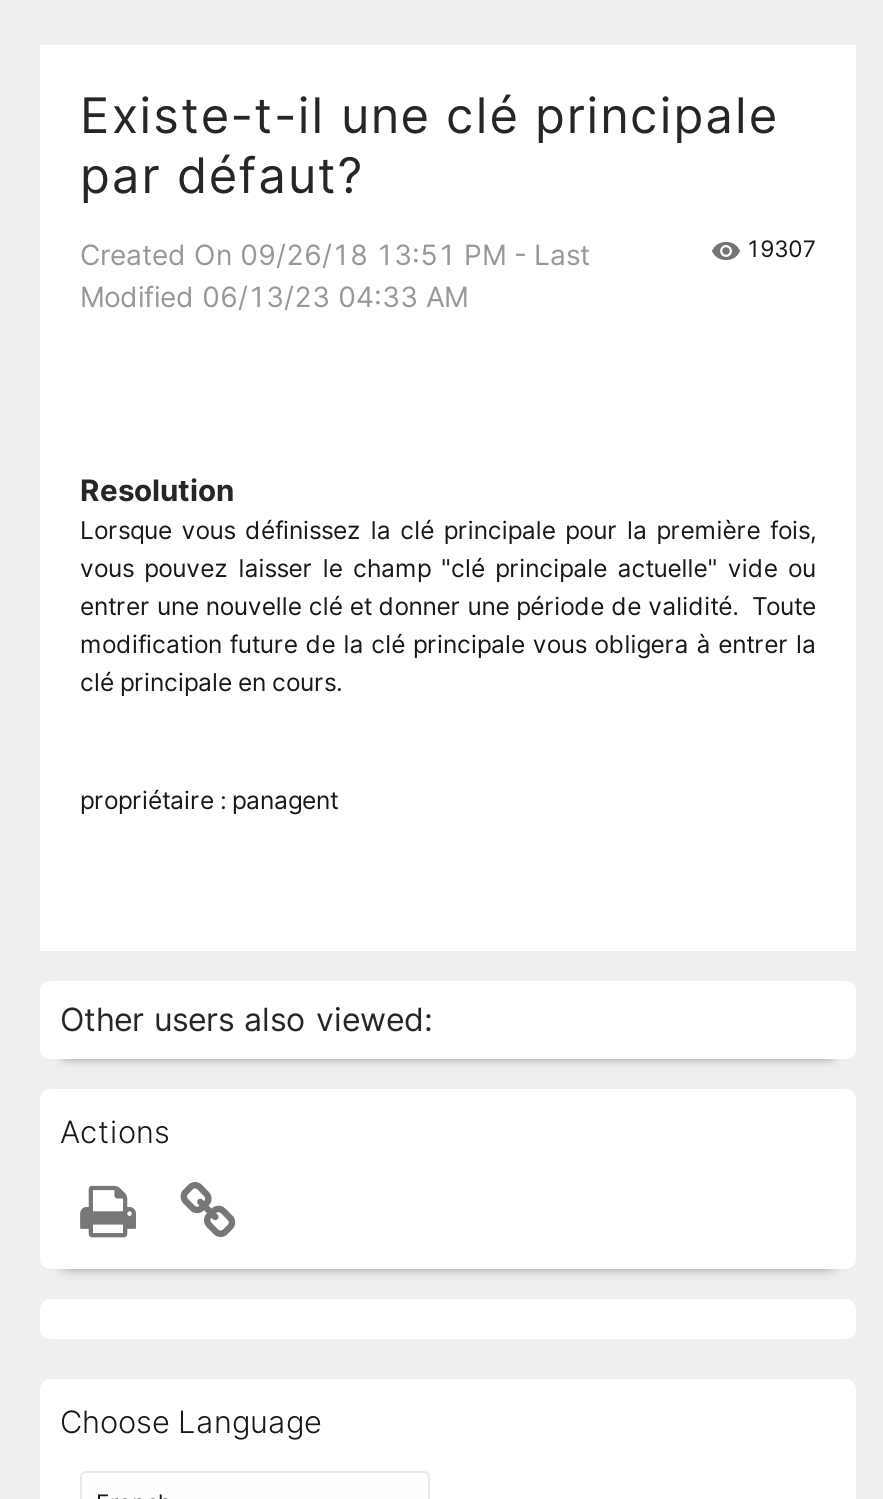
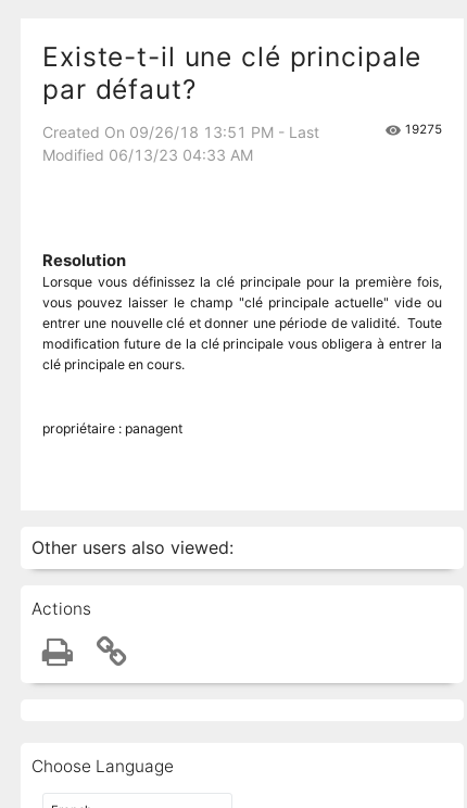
[746,235,816,263] 19307 -> [404,122,442,137] 19275

